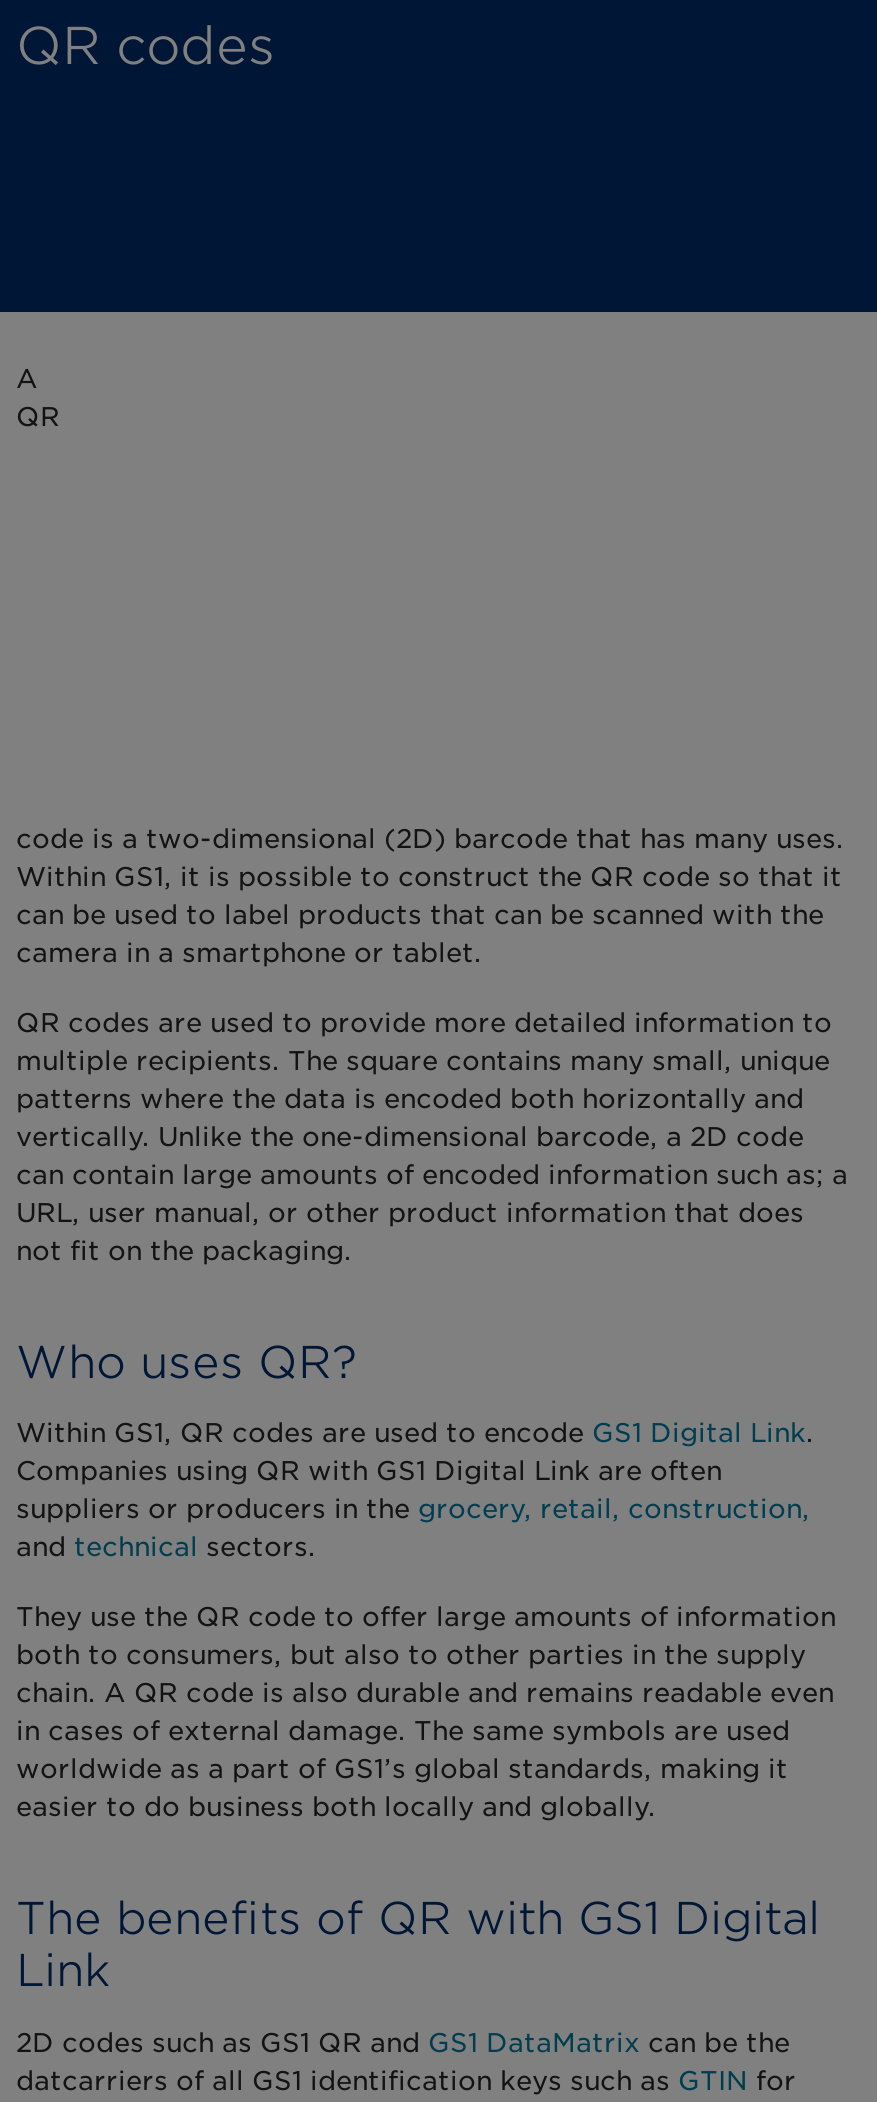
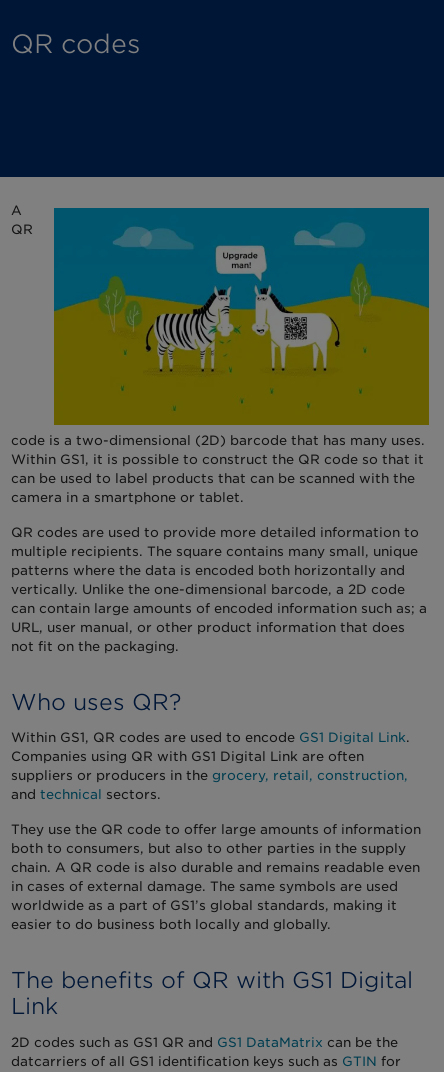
none -> [53,207,430,426] [image]

